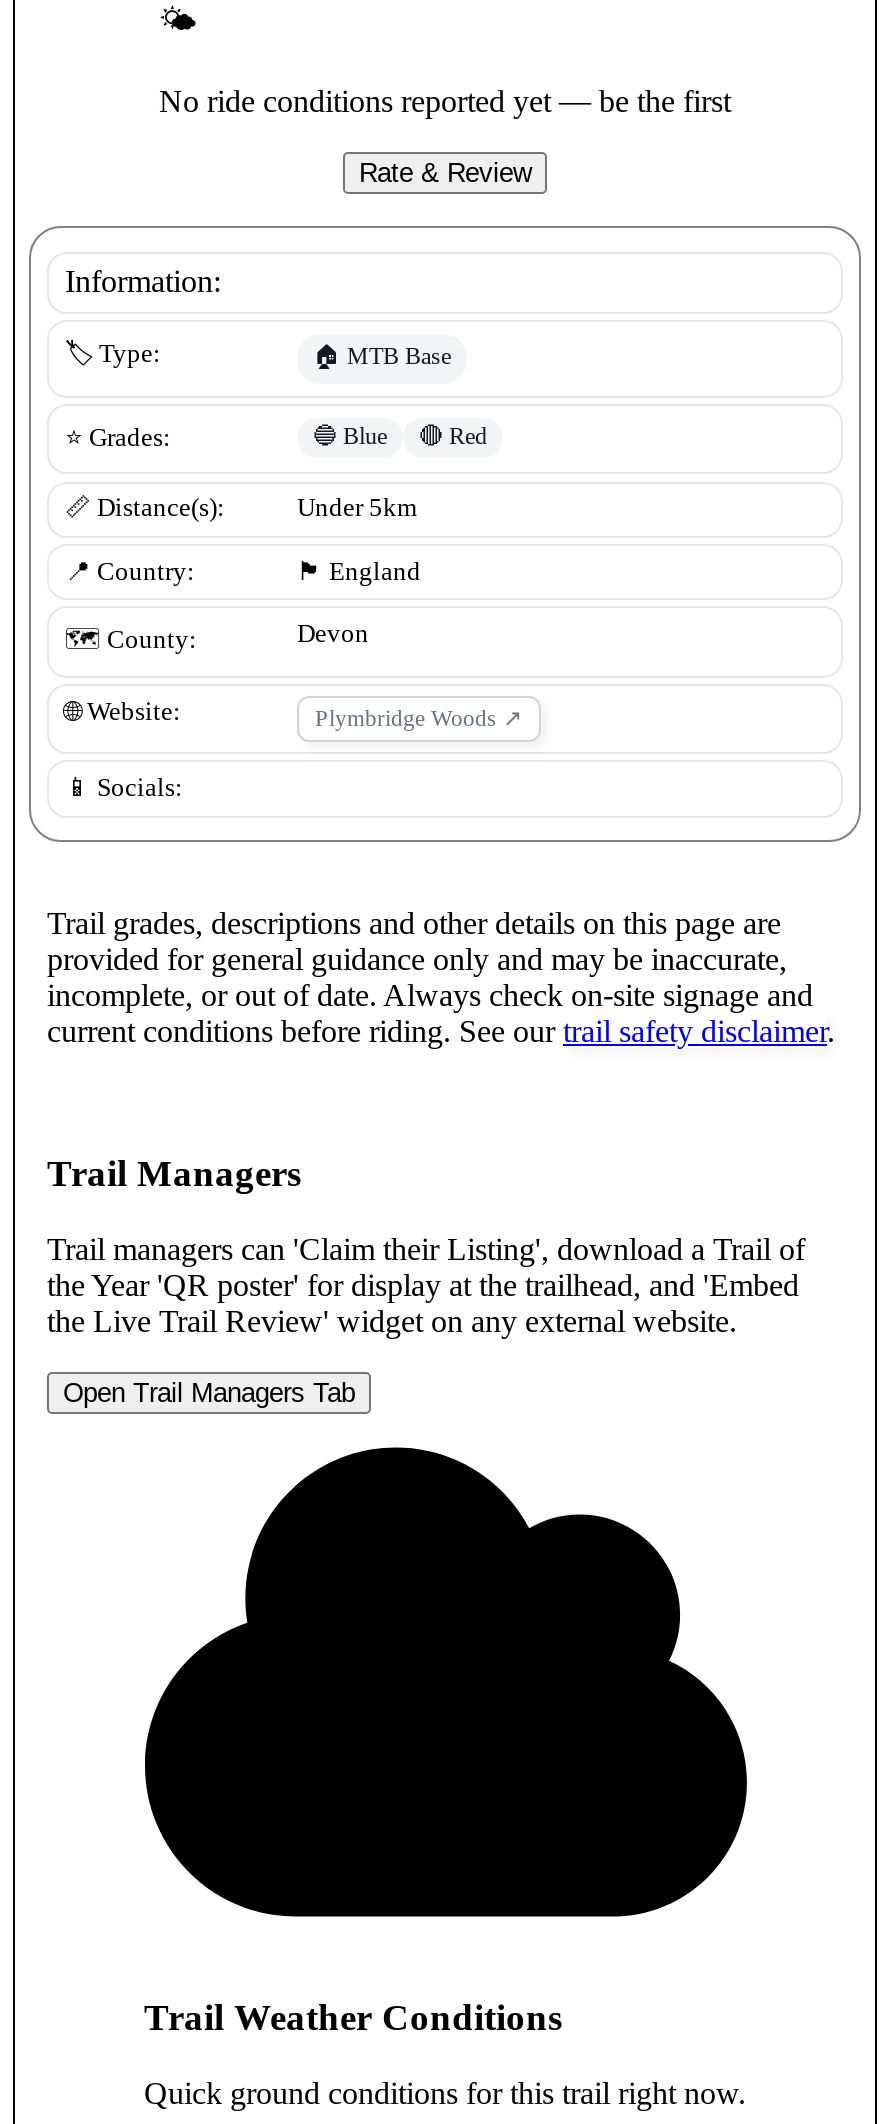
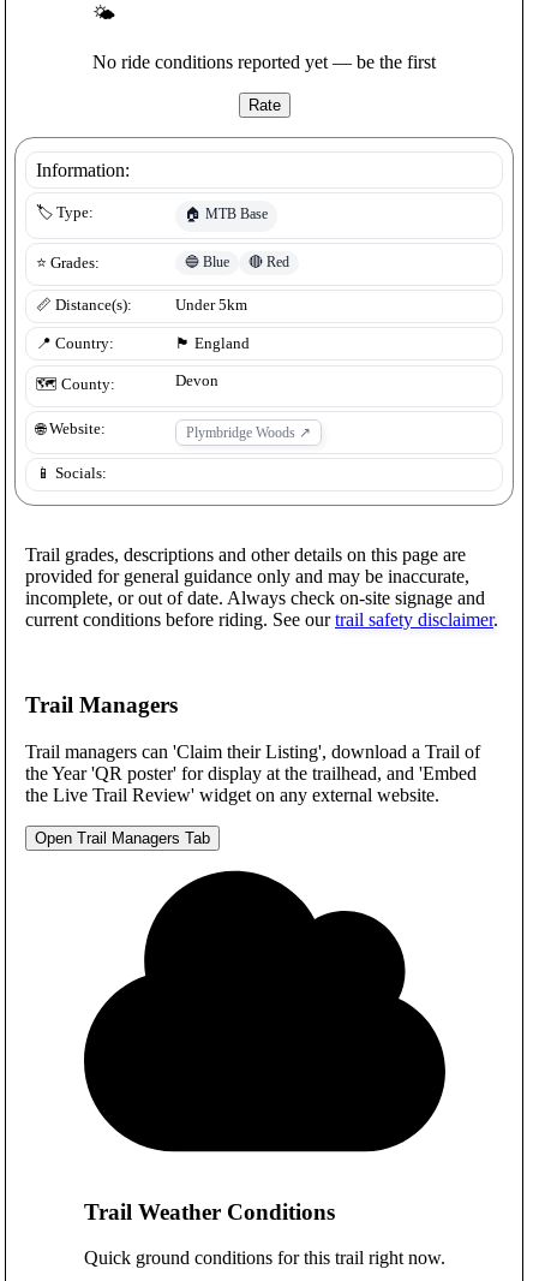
[359,159,531,189] Rate & Review -> [248,96,280,114] Rate

